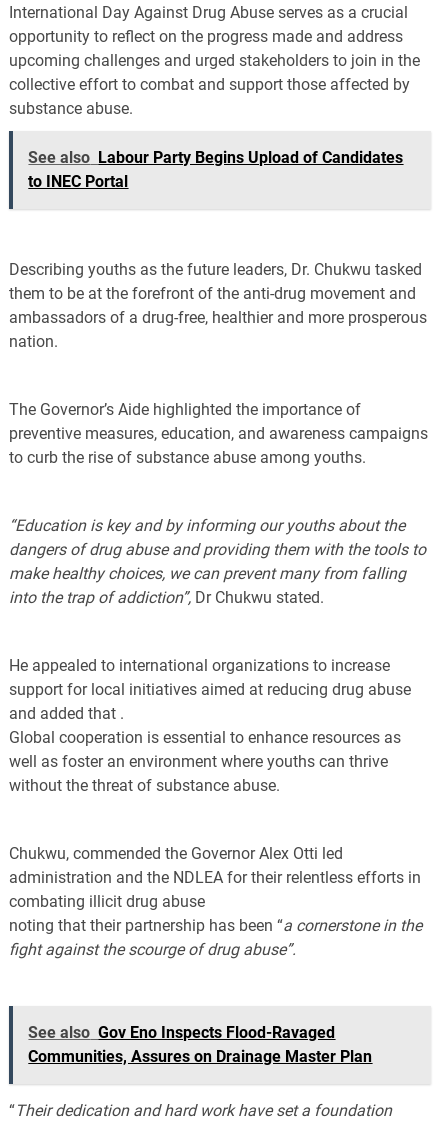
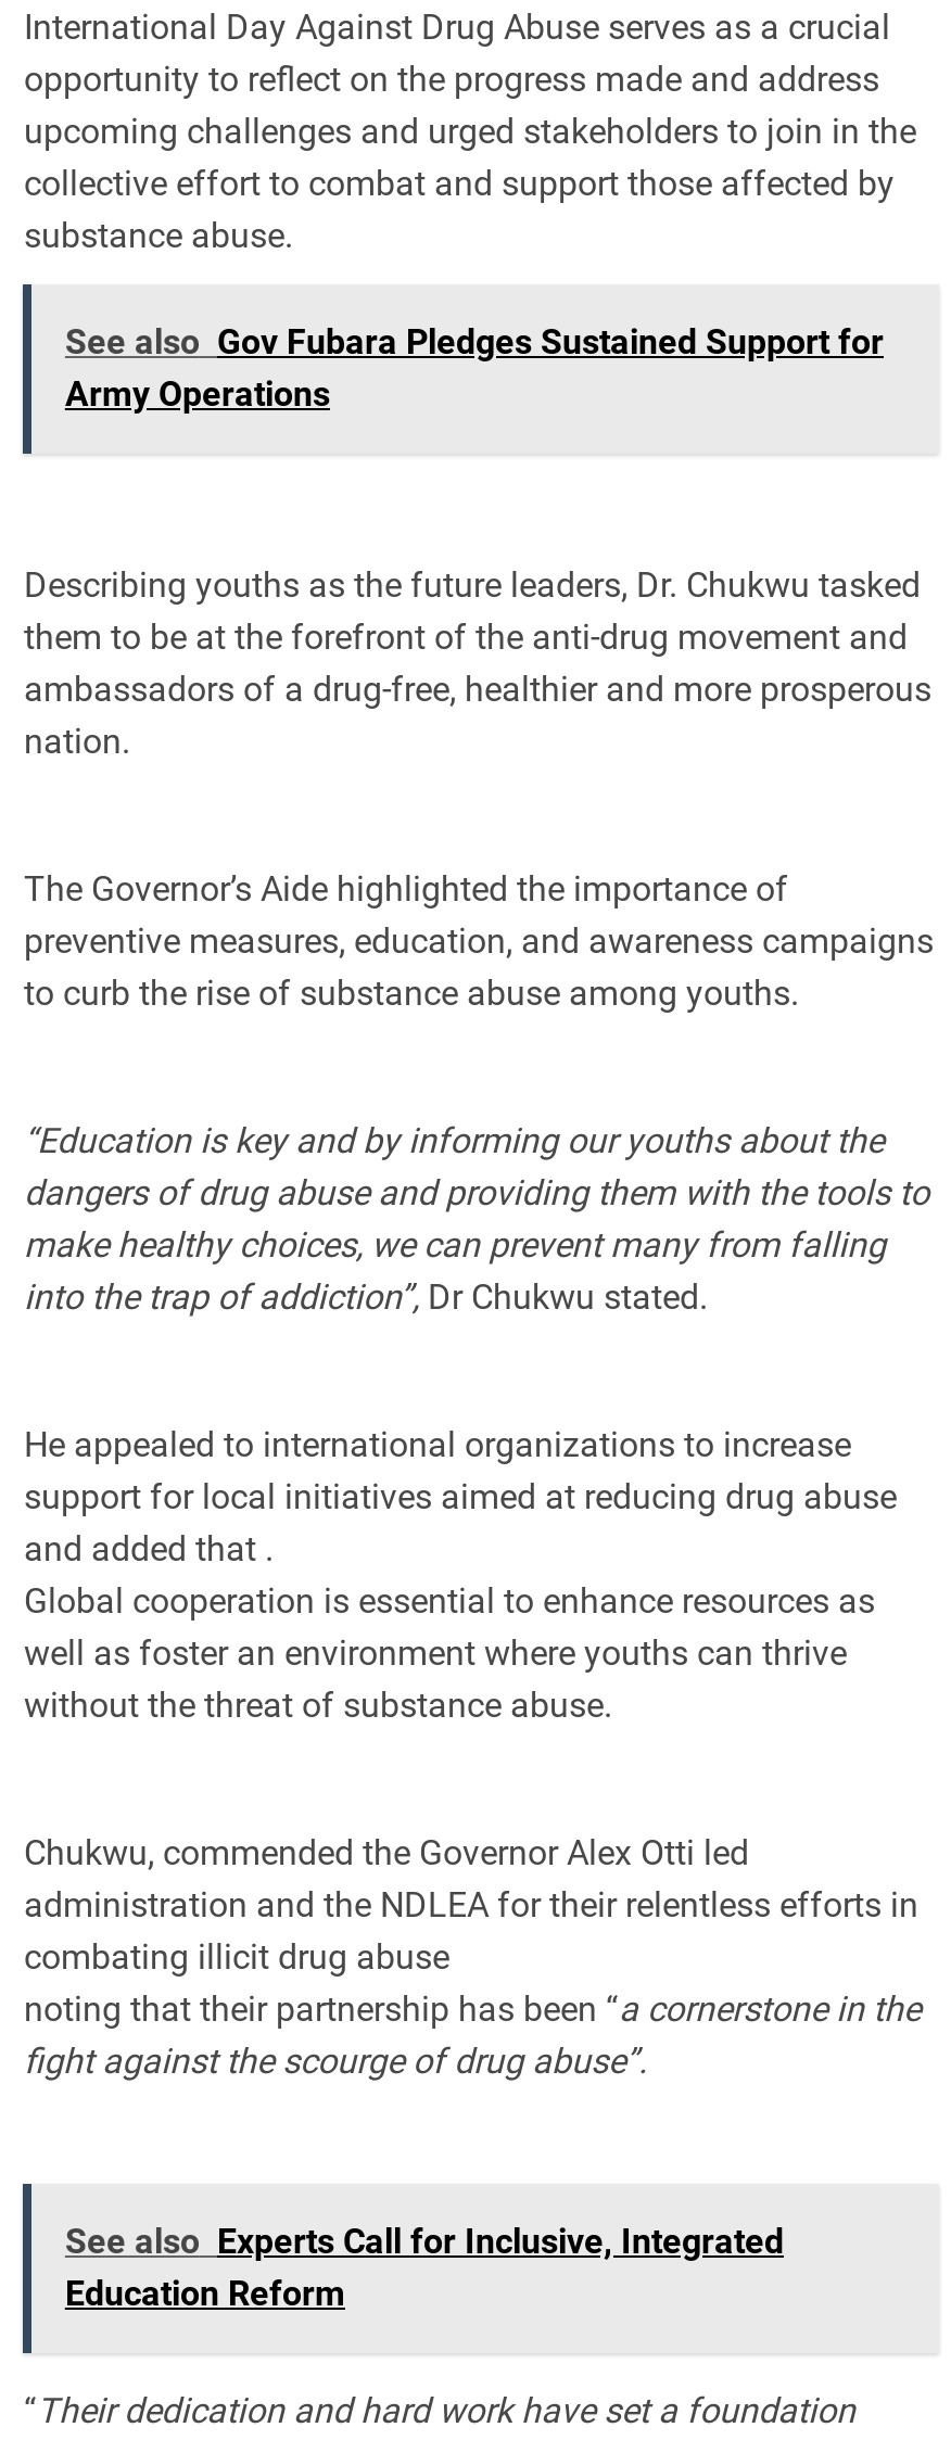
[28,148,403,191] See also Labour Party Begins Upload of Candidates | to INEC Portal -> [65,322,883,415] See also Gov Fubara Pledges Sustained Support for | Army Operations
[28,1023,372,1066] See also Gov Eno Inspects Flood-Ravaged | Communities, Assures on Drainage Master Plan -> [65,2222,784,2315] See also Experts Call for Inclusive, Integrated | Education Reform

